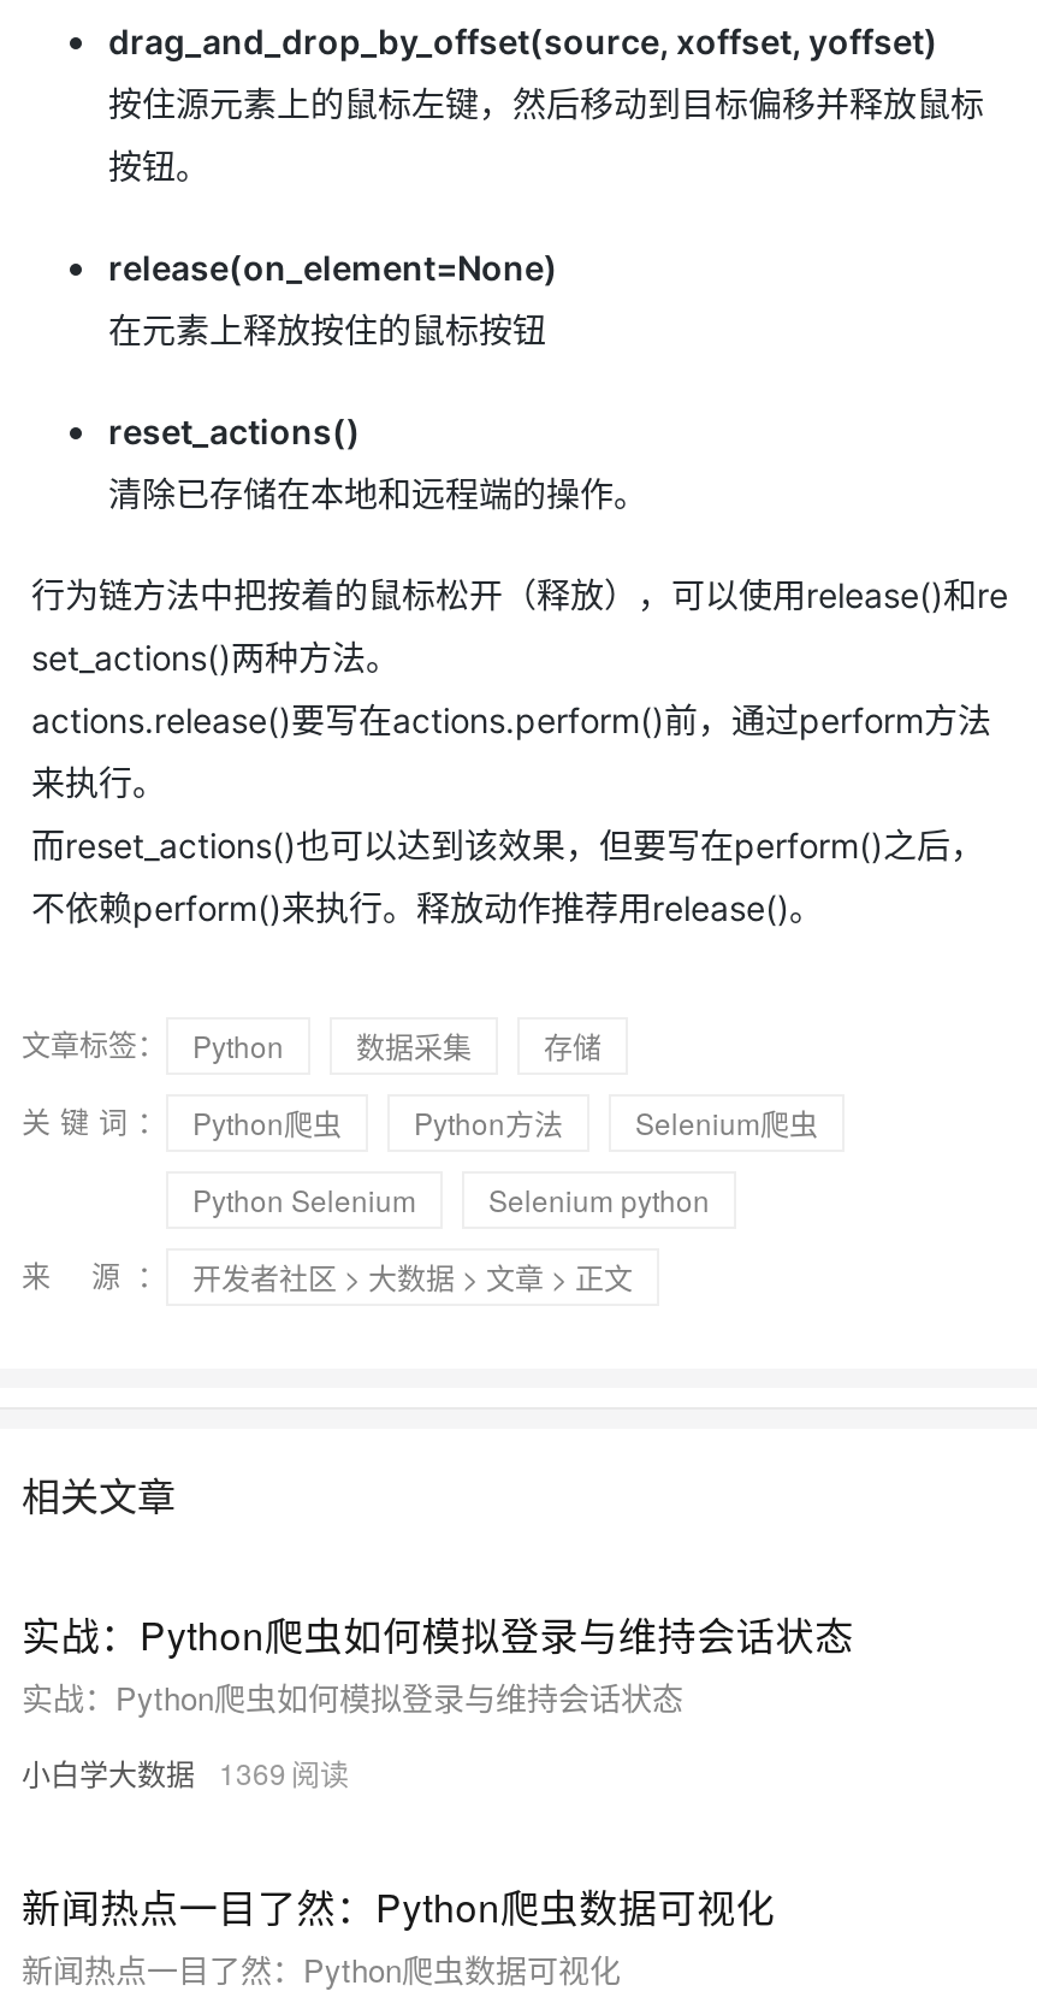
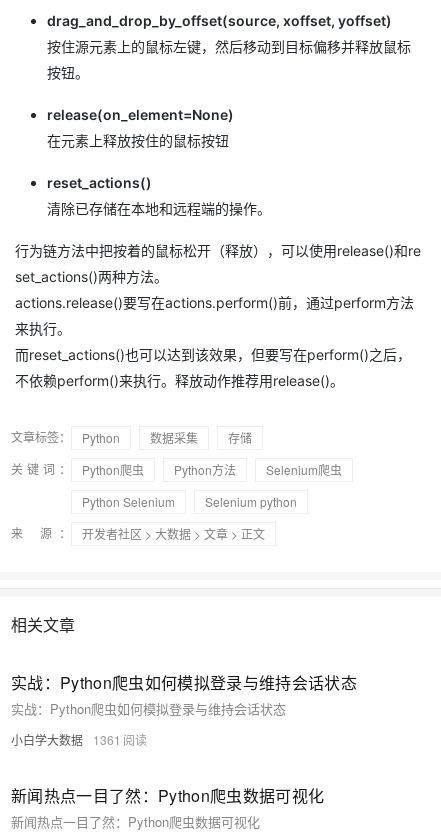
[22,1751,286,1792] 小白学大数据 1369 -> [11,731,121,748] 小白学大数据 1361

